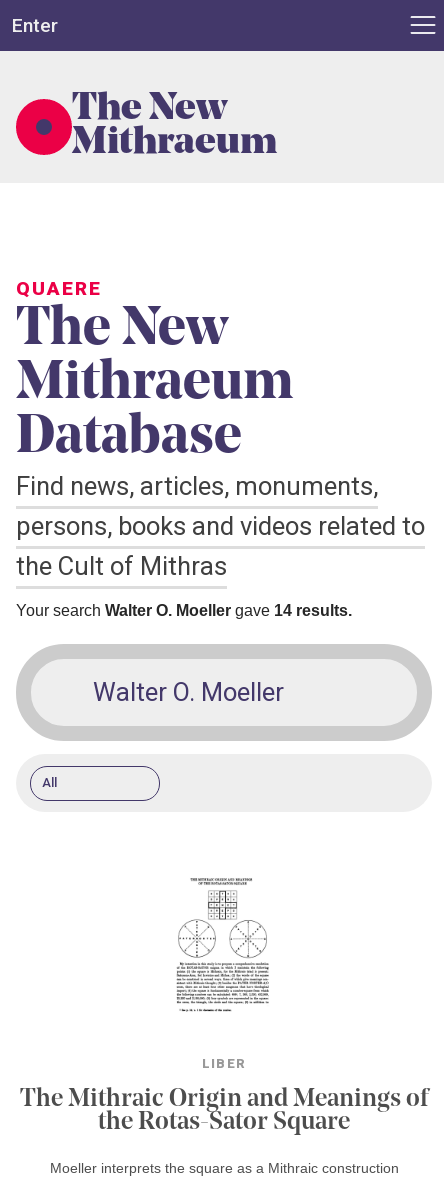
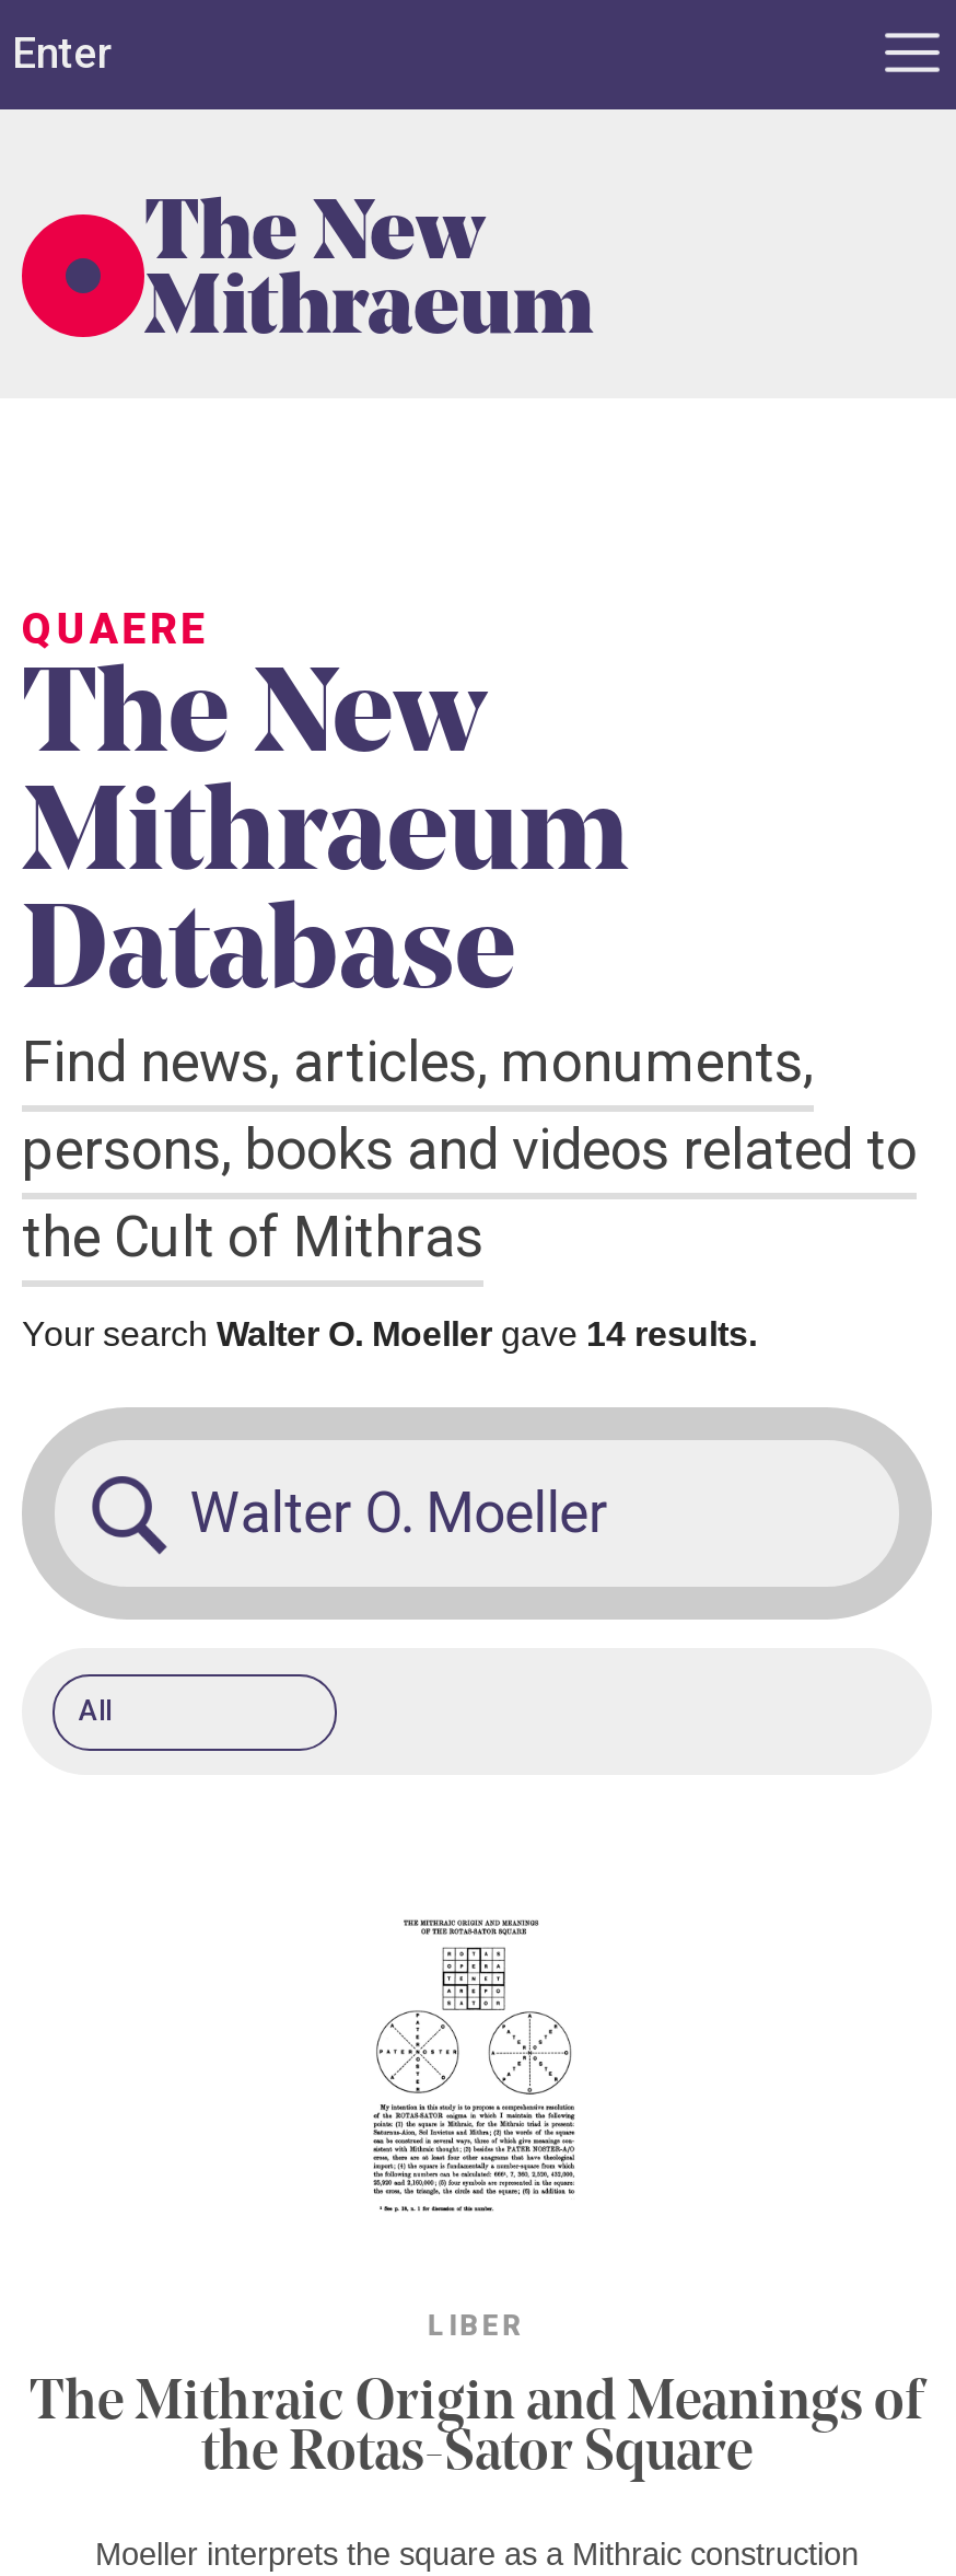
none -> [90,1473,168,1556] [image]

